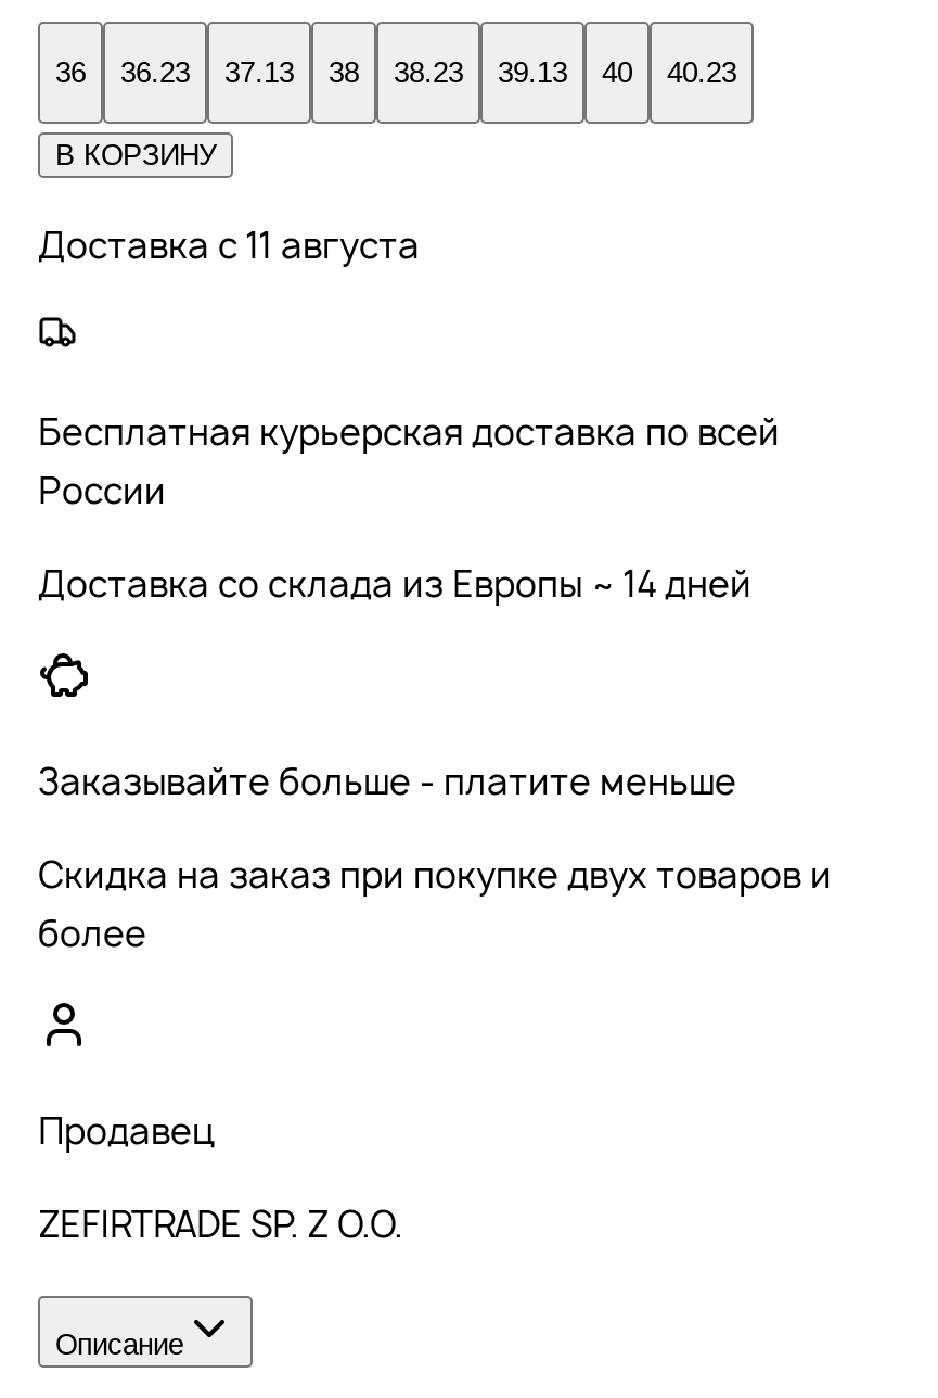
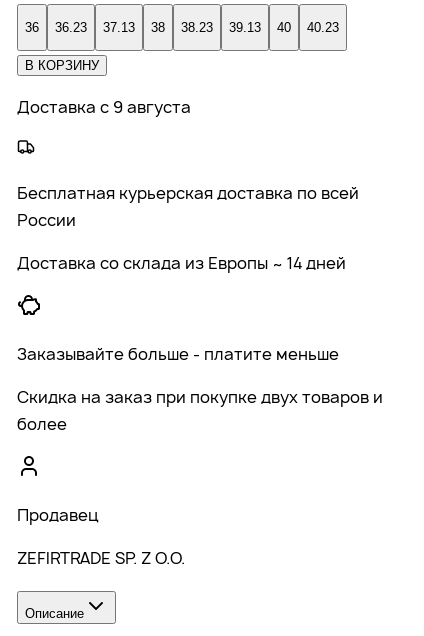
[38,222,420,270] Доставка с 11 августа -> [17,96,191,118] Доставка с 9 августа

